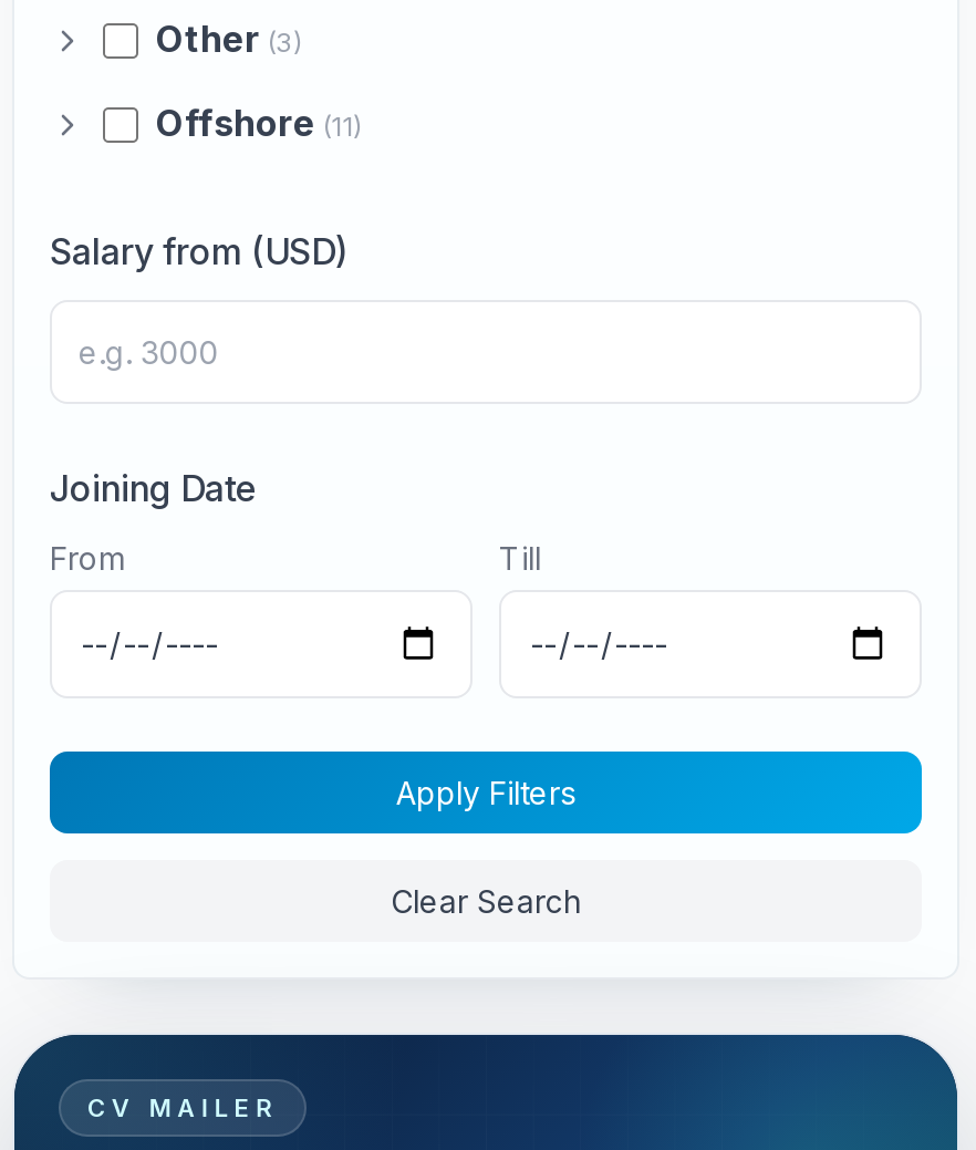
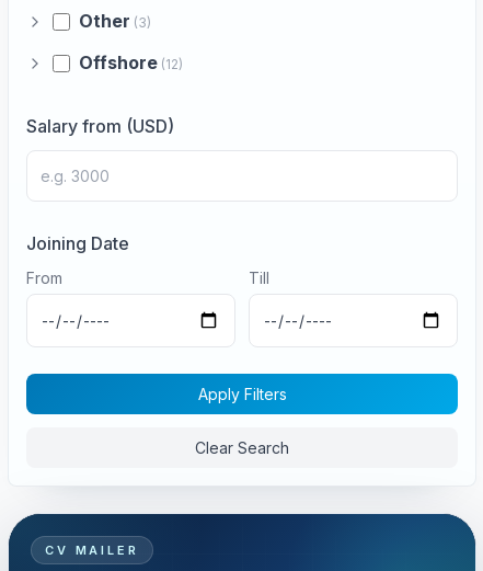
[156,101,362,145] Offshore (11) -> [79,52,183,73] Offshore (12)

